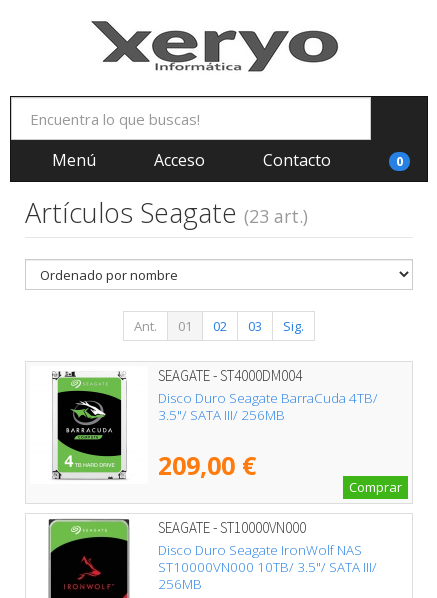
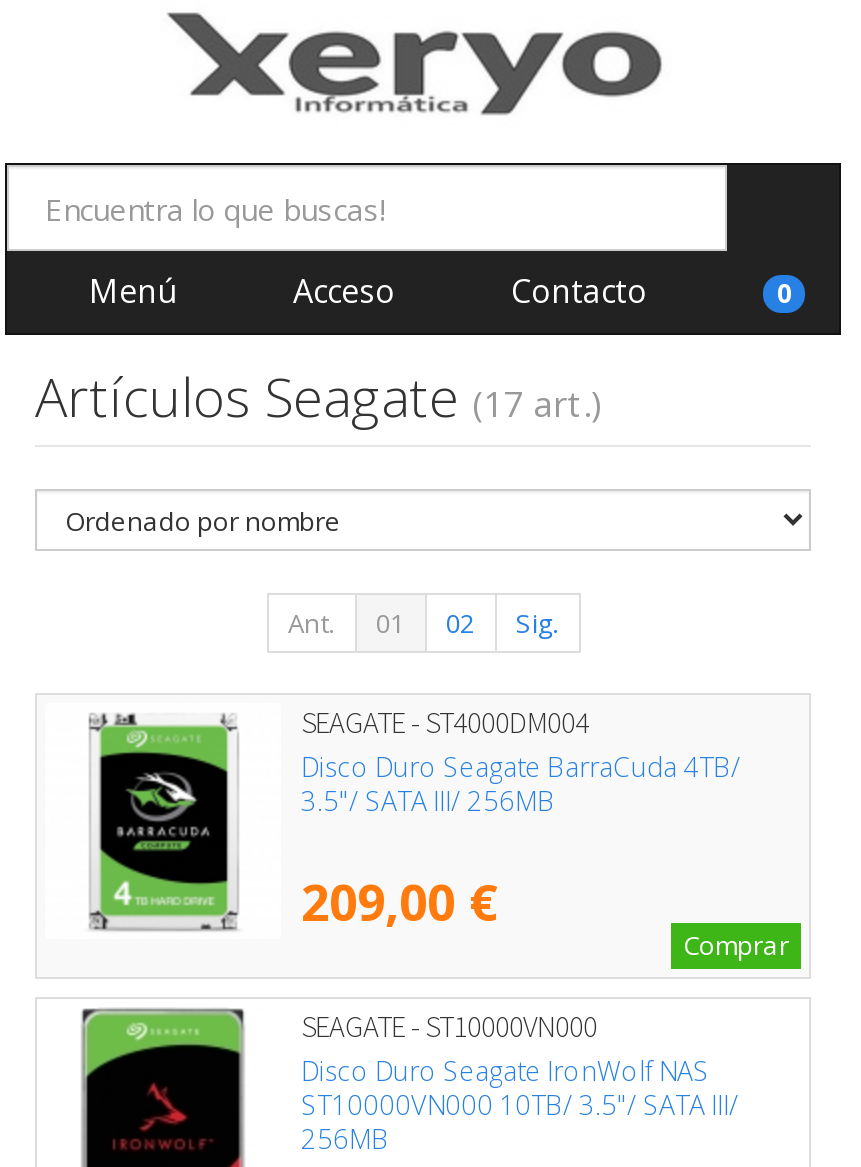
[25,194,308,231] Artículos Seagate (23 art.) -> [35,359,601,433] Artículos Seagate (17 art.)
[248,316,262,334] 03 -> none

